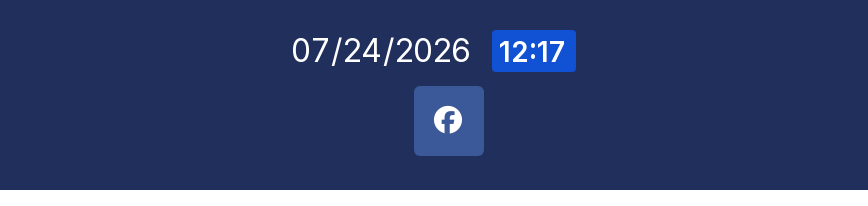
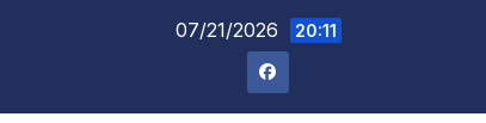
[291,30,567,70] 07/24/2026 12:17 -> [176,18,337,42] 07/21/2026 20:11

